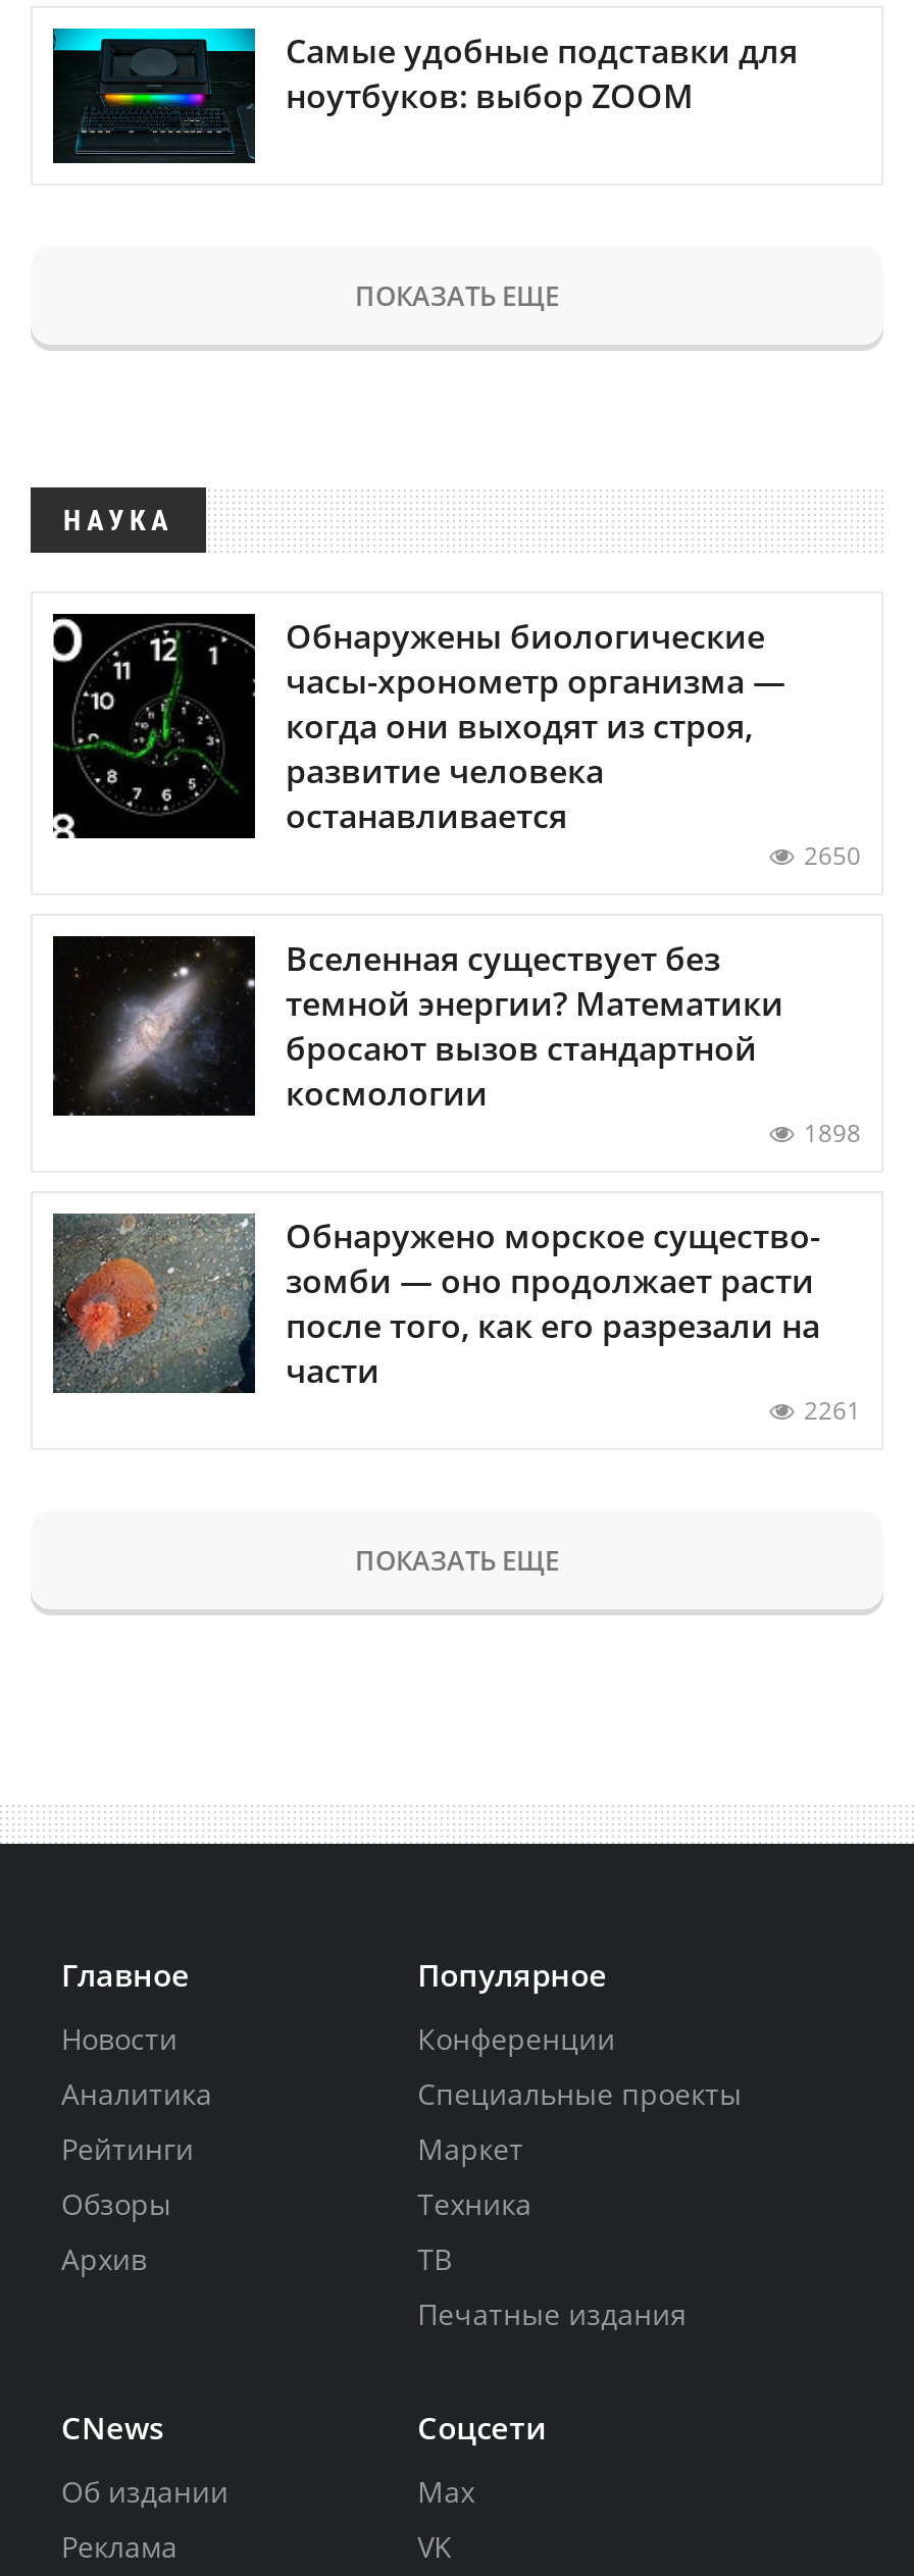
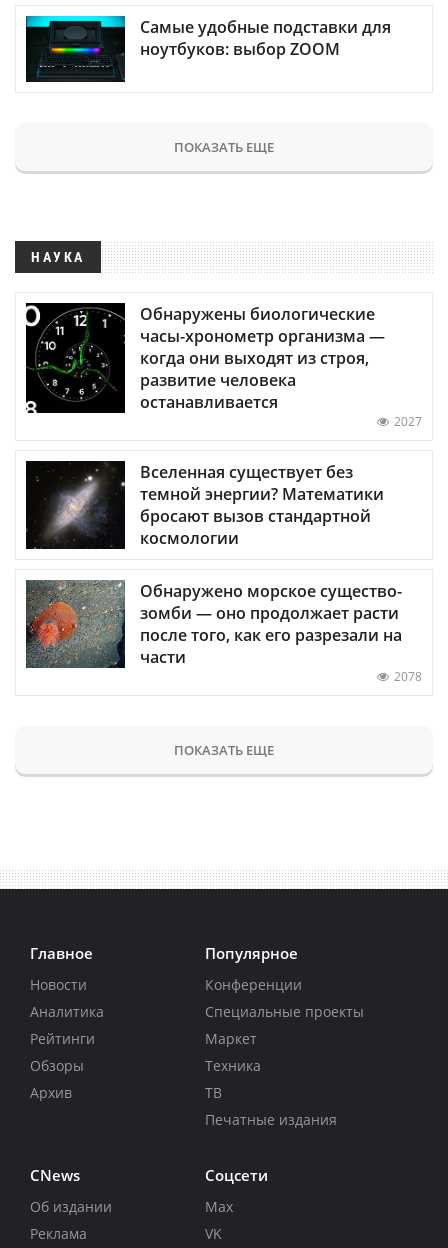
[804,838,861,872] 2650 -> [394,413,422,430] 2027
[804,1115,861,1150] 1898 -> none
[804,1393,861,1428] 2261 -> [394,668,422,685] 2078

